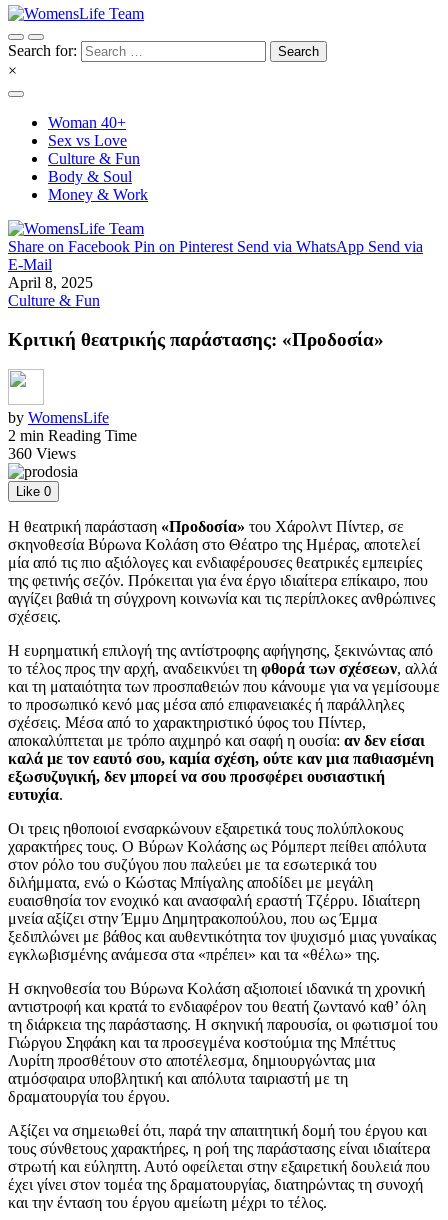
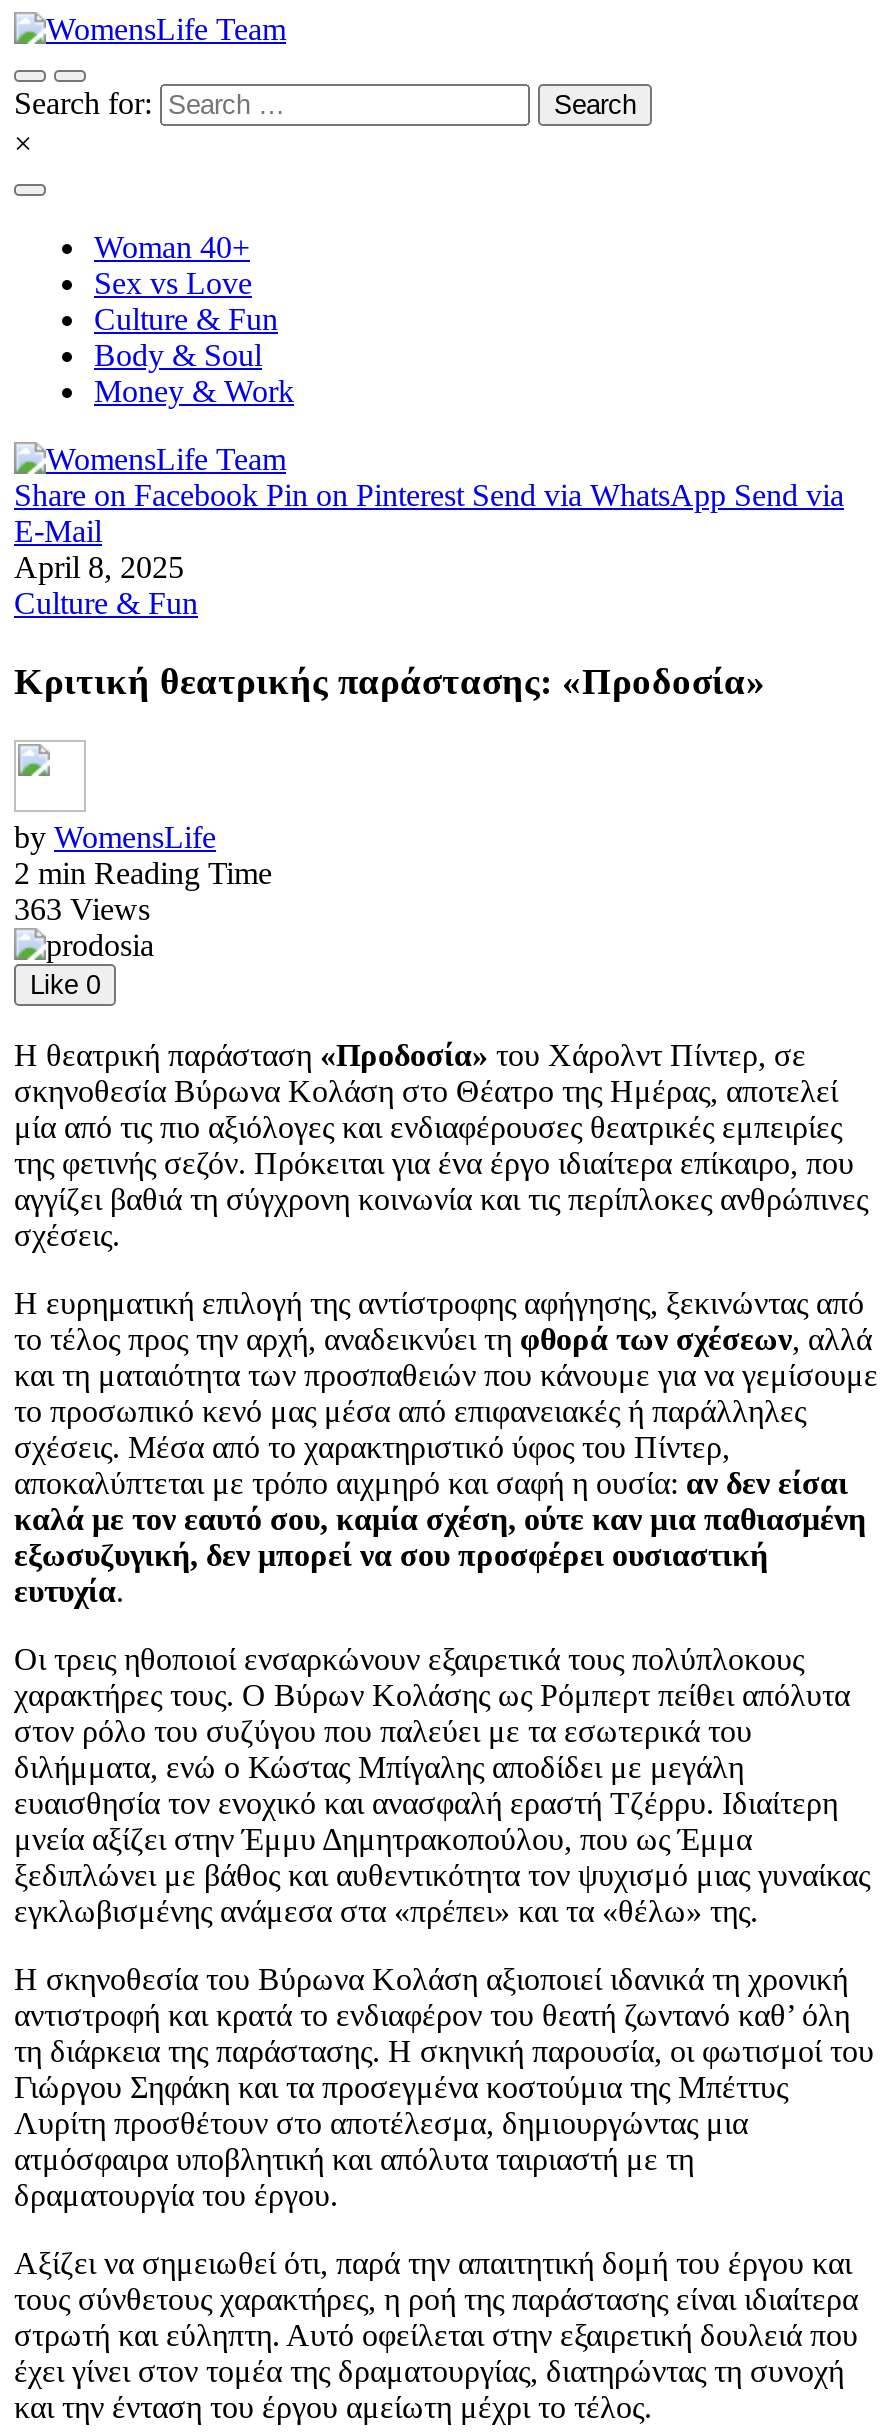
[8,445,76,462] 360 Views -> [14,893,150,927] 363 Views

